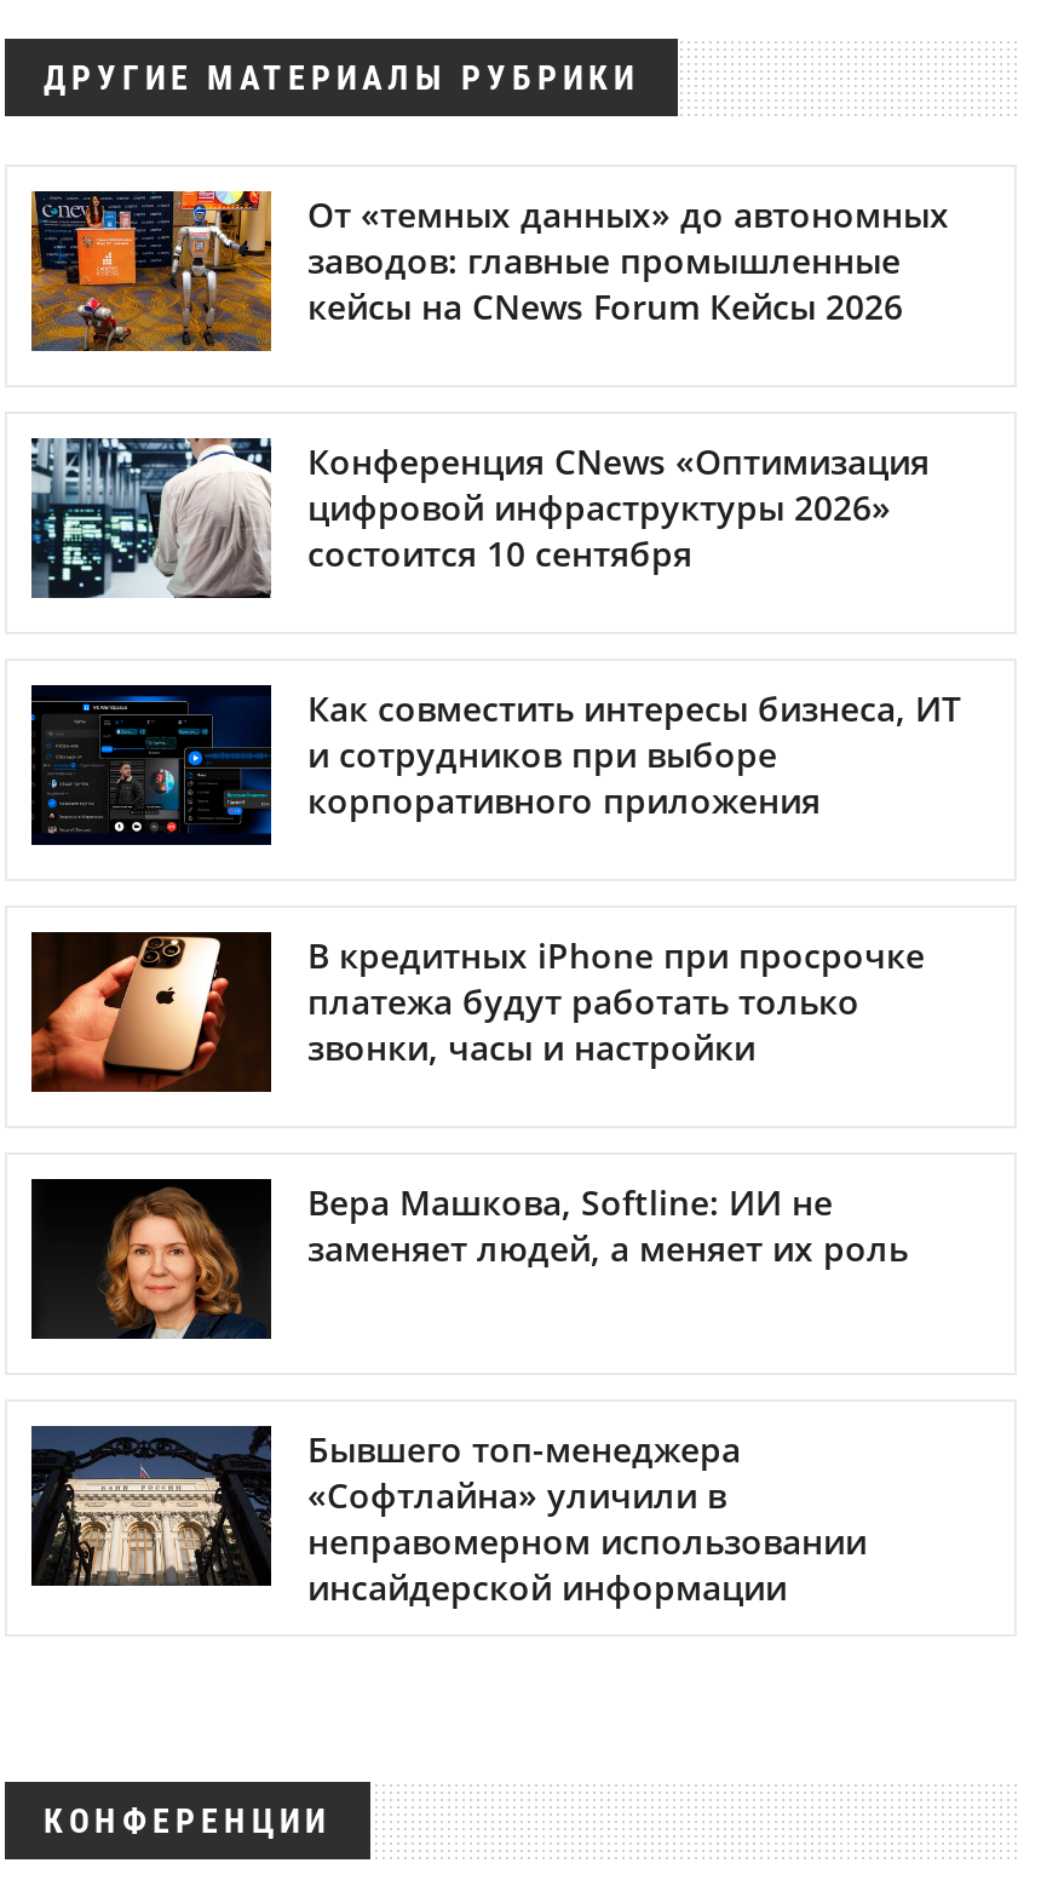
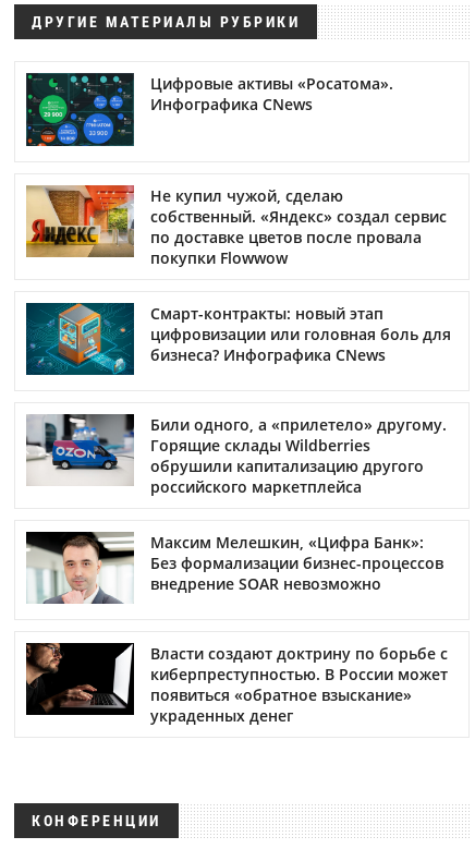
[29,190,949,355] [image] | От «темных данных» до автономных | заводов: главные промышленные | кейсы на CNews Forum Кейсы 2026 -> [25,72,393,147] [image] | Цифровые активы «Росатома». | Инфографика CNews
[29,435,930,602] [image] | Конференция CNews «Оптимизация | цифровой инфраструктуры 2026» | состоится 10 сентября -> [25,184,447,268] [image] | Не купил чужой, сделаю | собственный. «Яндекс» создал сервис | по доставке цветов после провала | покупки Flowwow
[29,684,961,849] [image] | Как совместить интересы бизнеса, ИТ | и сотрудников при выборе | корпоративного приложения -> [25,302,451,376] [image] | Смарт-контракты: новый этап | цифровизации или головная боль для | бизнеса? Инфографика CNews
[29,931,925,1096] [image] | В кредитных iPhone при просрочке | платежа будут работать только | звонки, часы и настройки -> [26,413,447,497] [image] | Били одного, а «прилетело» другому. | Горящие склады Wildberries | обрушили капитализацию другого | российского маркетплейса
[29,1178,908,1342] [image] | Вера Машкова, Softline: ИИ не | заменяет людей, а меняет их роль -> [26,531,443,604] [image] | Максим Мелешкин, «Цифра Банк»: | Без формализации бизнес-процессов | внедрение SOAR невозможно
[31,1425,867,1611] [image] | Бывшего топ-менеджера | «Софтлайна» уличили в | неправомерном использовании | инсайдерской информации -> [25,642,448,725] [image] | Власти создают доктрину по борьбе с | киберпреступностью. В России может | появиться «обратное взыскание» | украденных денег

